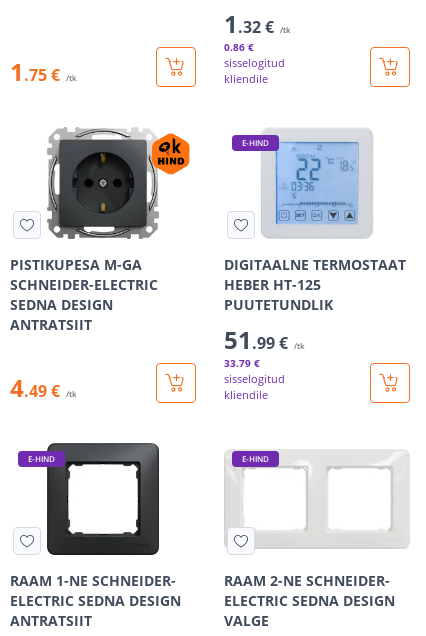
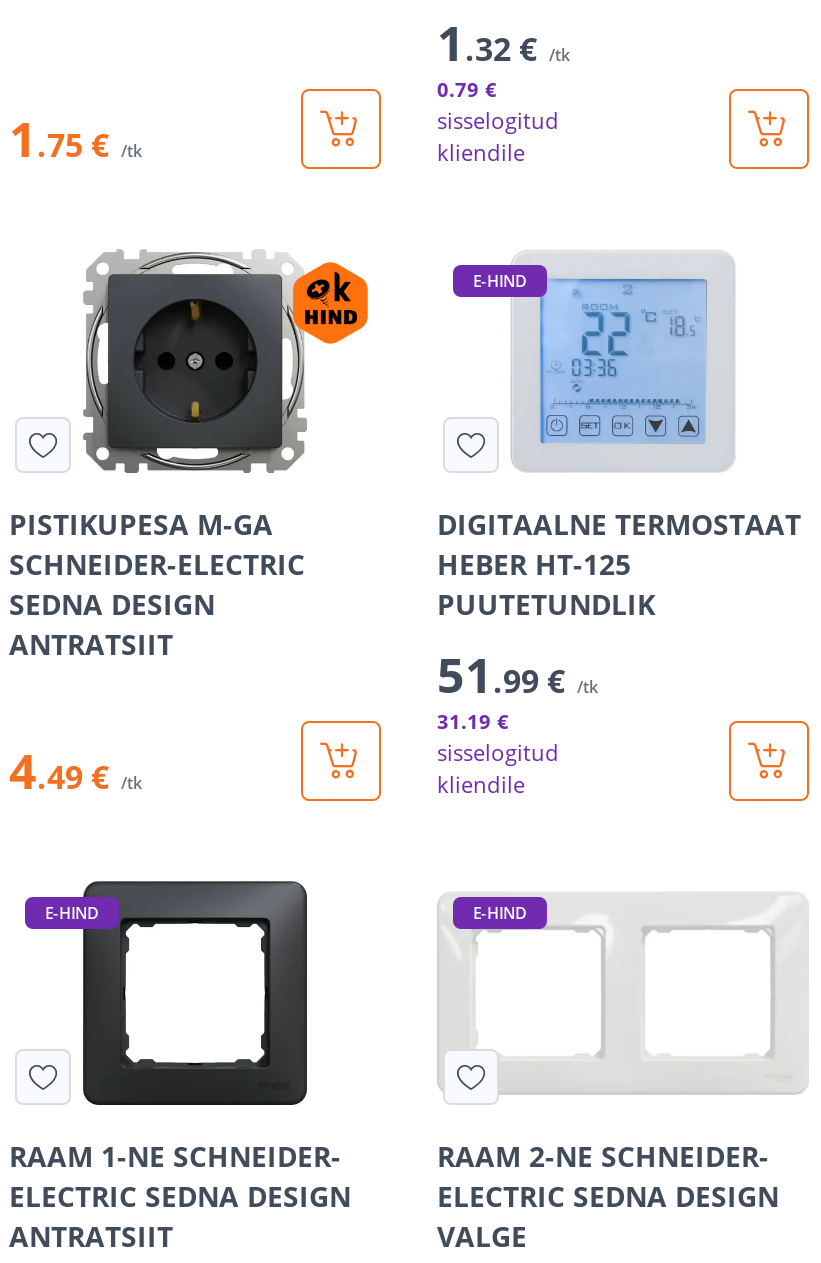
[224,40,254,54] 0.86 € -> [437,75,497,103] 0.79 €
[224,356,260,370] 33.79 € -> [437,707,509,735] 31.19 €

